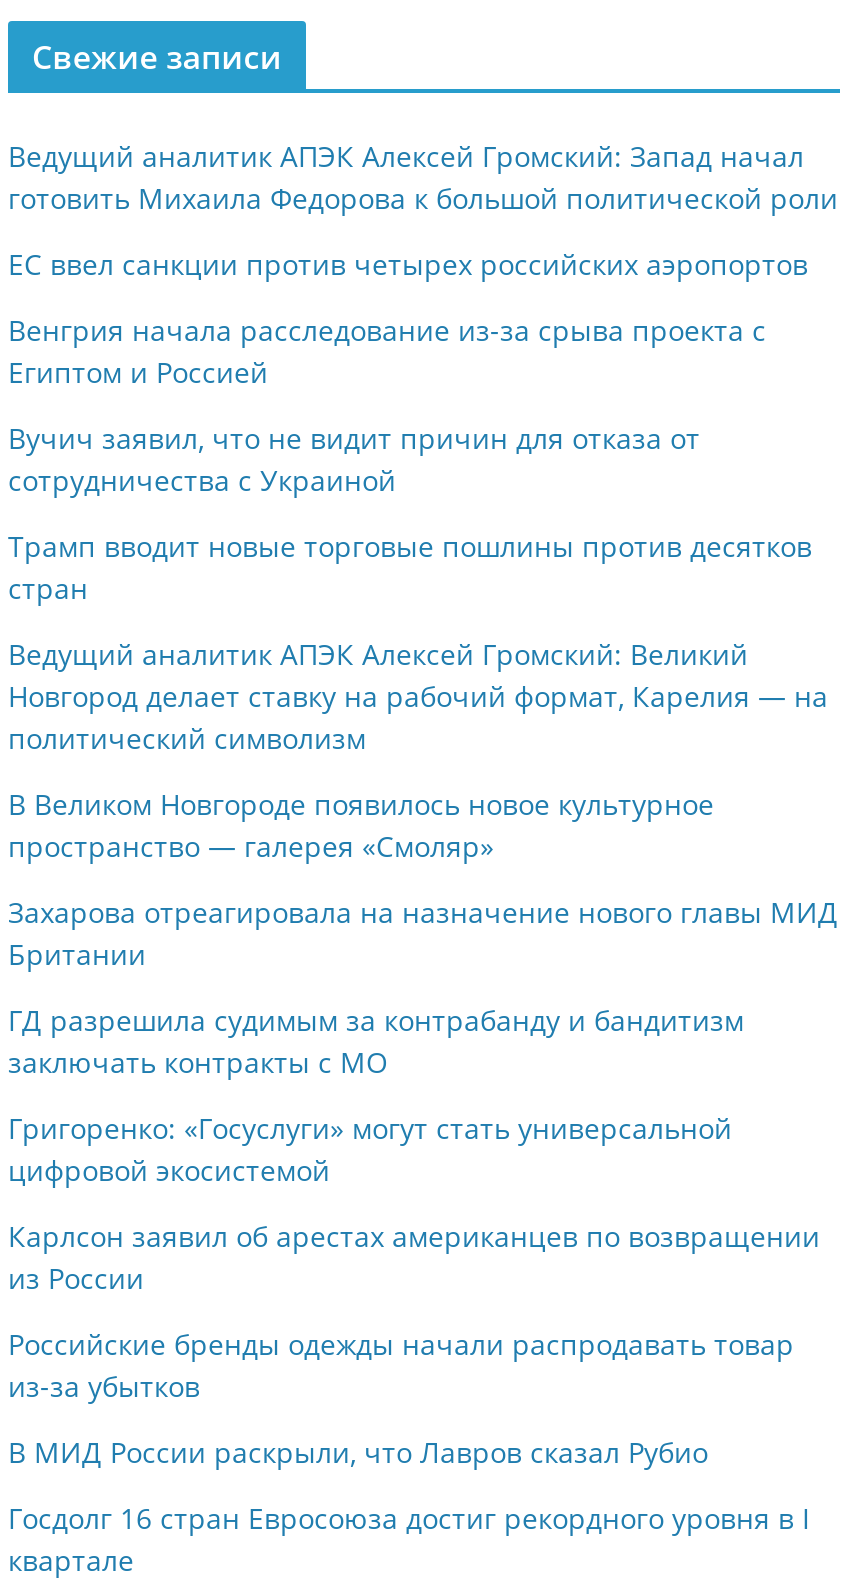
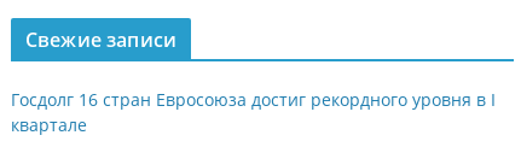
[8,137,838,1471] Ведущий аналитик АПЭК Алексей Громский: Запад начал | готовить Михаила Федорова к большой политической роли | ЕС ввел санкции против четырех российских аэропортов | Венгрия начала расследование из-за срыва проекта с | Египтом и Россией | Вучич заявил, что не видит причин для отказа от | сотрудничества с Украиной | Трамп вводит новые торговые пошлины против десятков | стран | Ведущий аналитик АПЭК Алексей Громский: Великий | Новгород делает ставку на рабочий формат, Карелия — на | политический символизм | В Великом Новгороде появилось новое культурное | пространство — галерея «Смоляр» | Захарова отреагировала на назначение нового главы МИД | Британии | ГД разрешила судимым за контрабанду и бандитизм | заключать контракты с МО | Григоренко: «Госуслуги» могут стать универсальной | цифровой экосистемой | Карлсон заявил об арестах американцев по возвращении | из России | Российские бренды одежды начали распродавать товар | из-за убытков | В МИД России раскрыли, что Лавров сказал Рубио -> none

